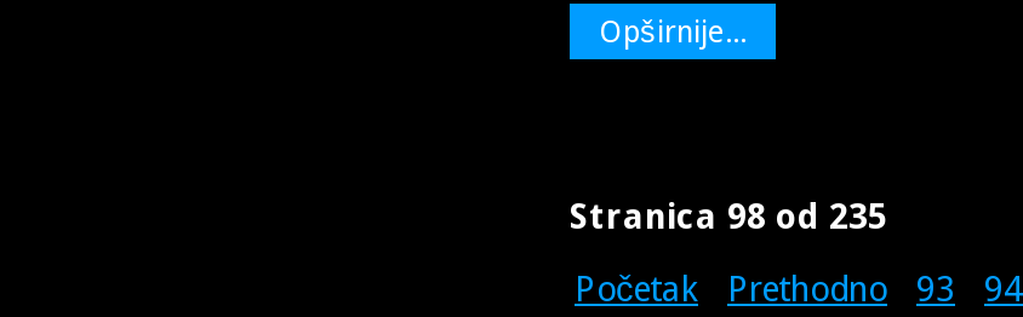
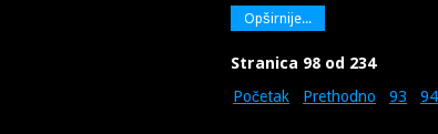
[570,196,887,235] Stranica 98 od 235 -> [231,54,376,71] Stranica 98 od 234

